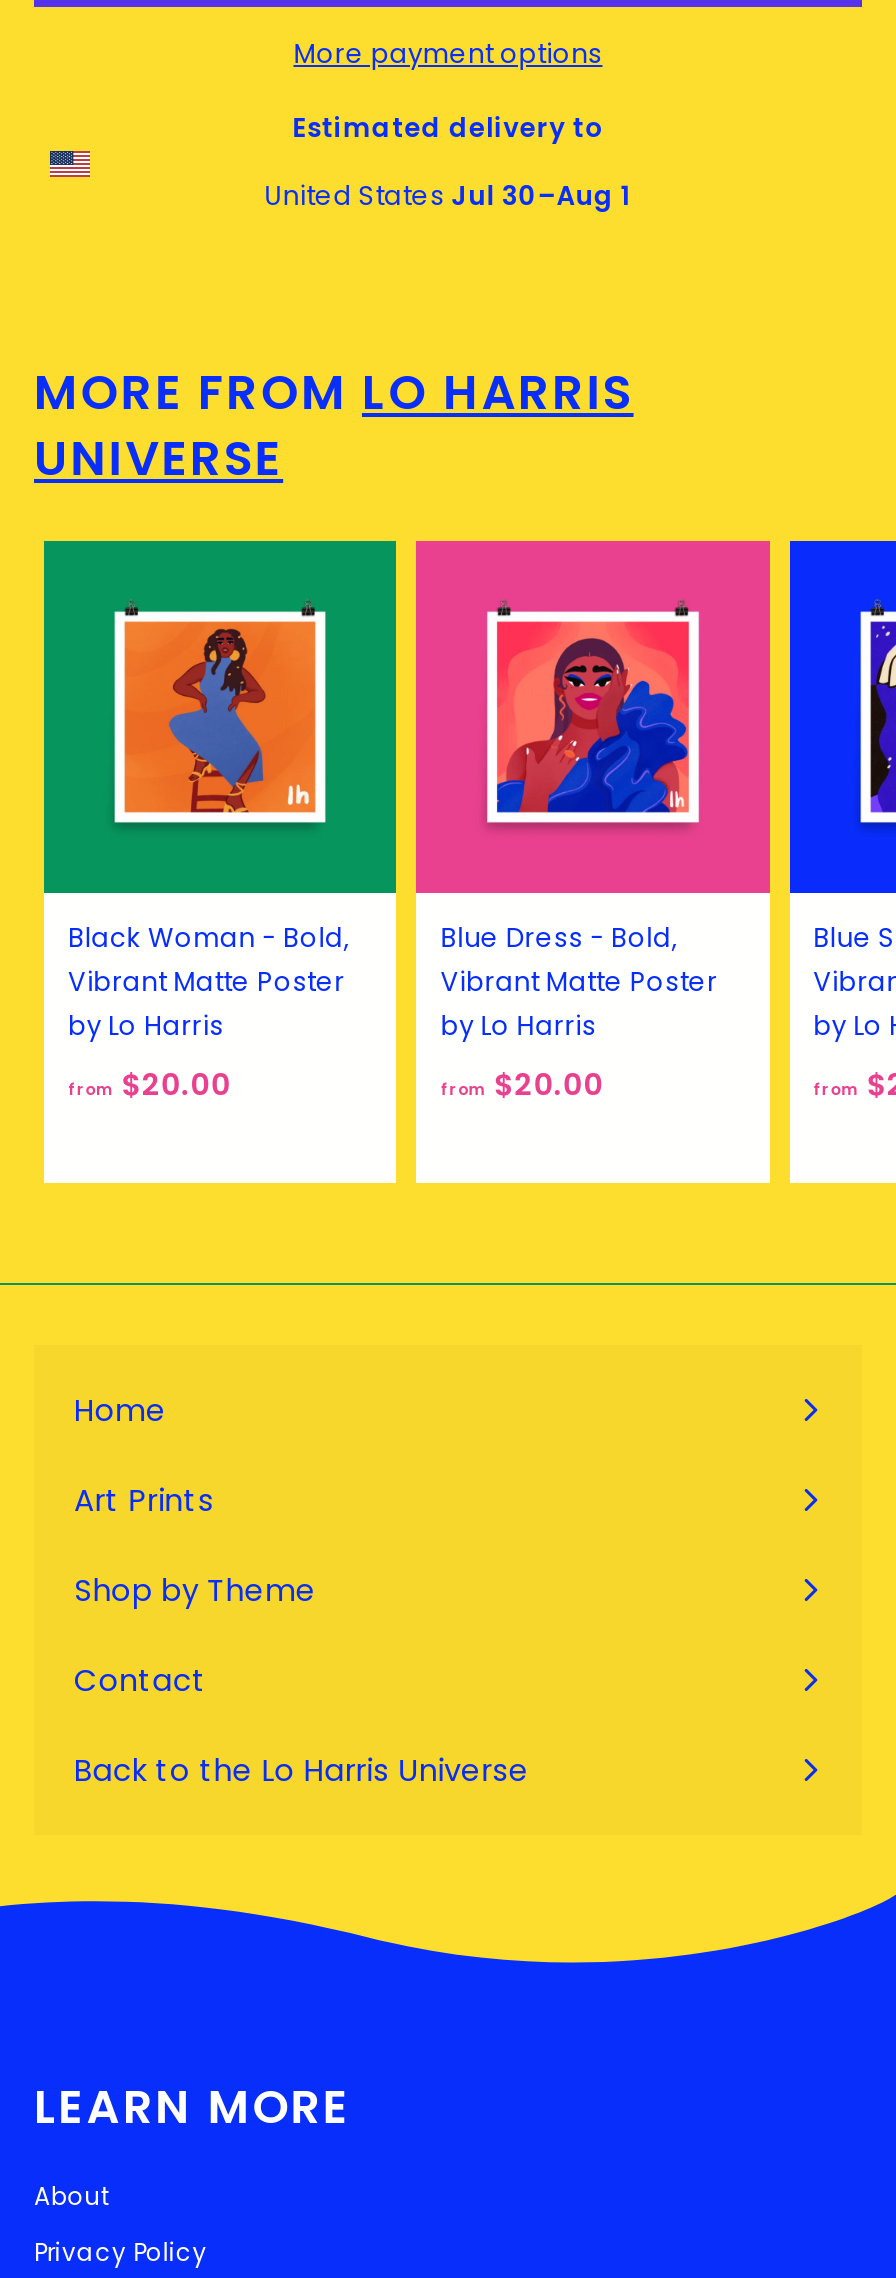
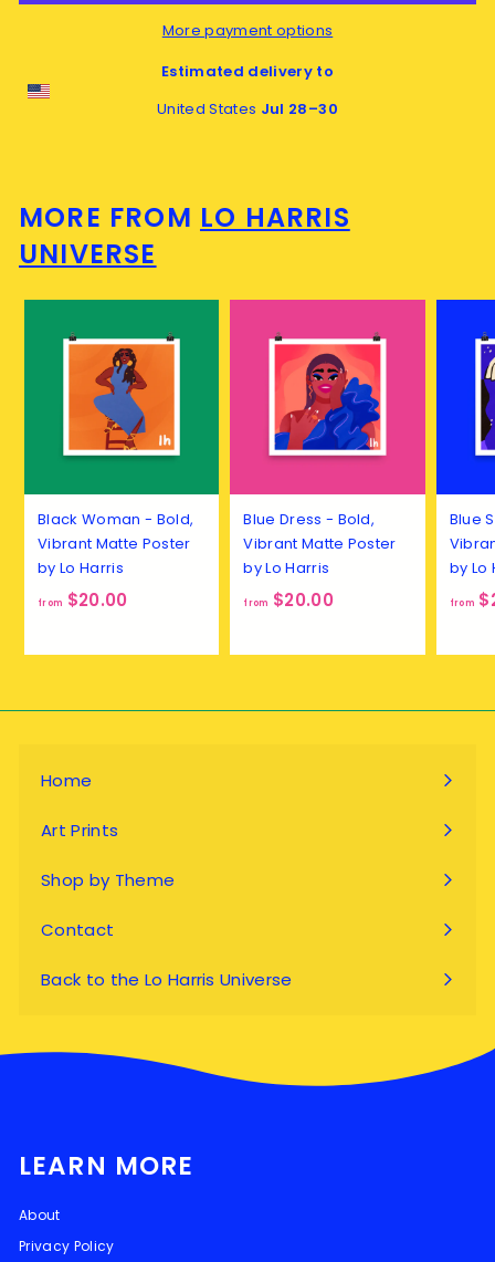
[264,176,632,214] United States Jul 30–Aug 1 -> [157,98,338,119] United States Jul 28–30

